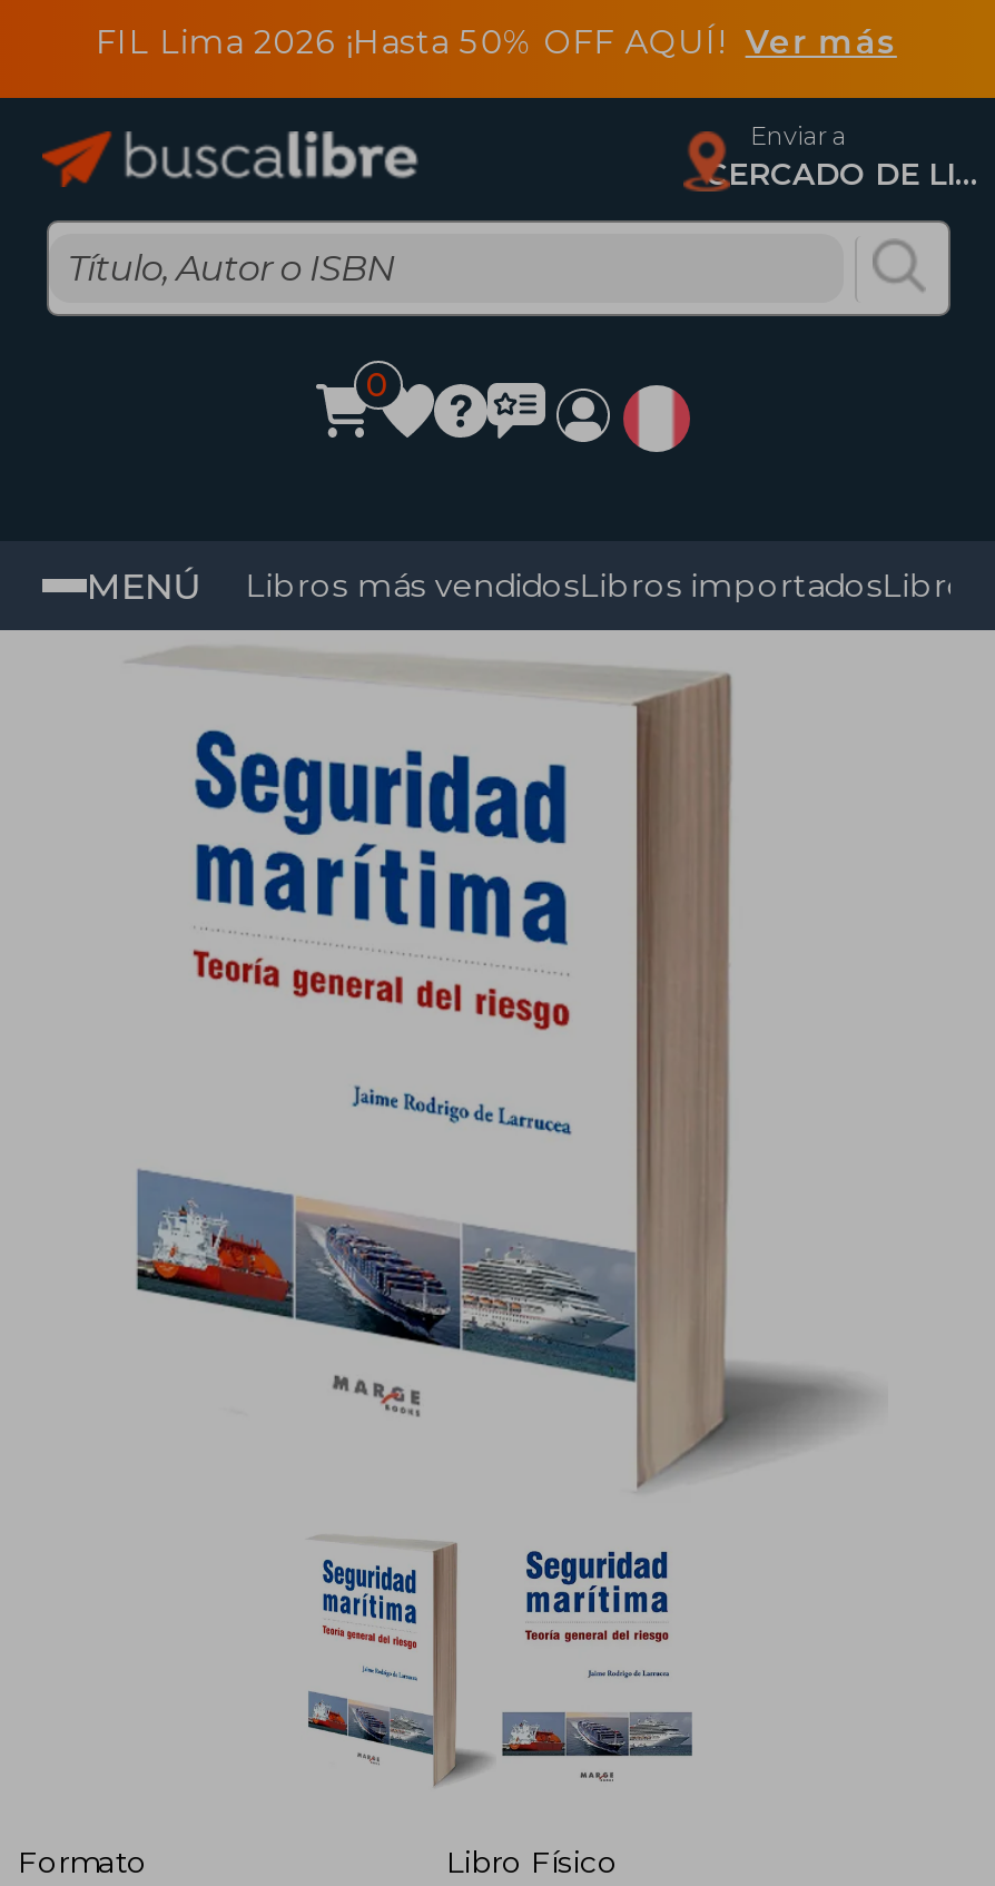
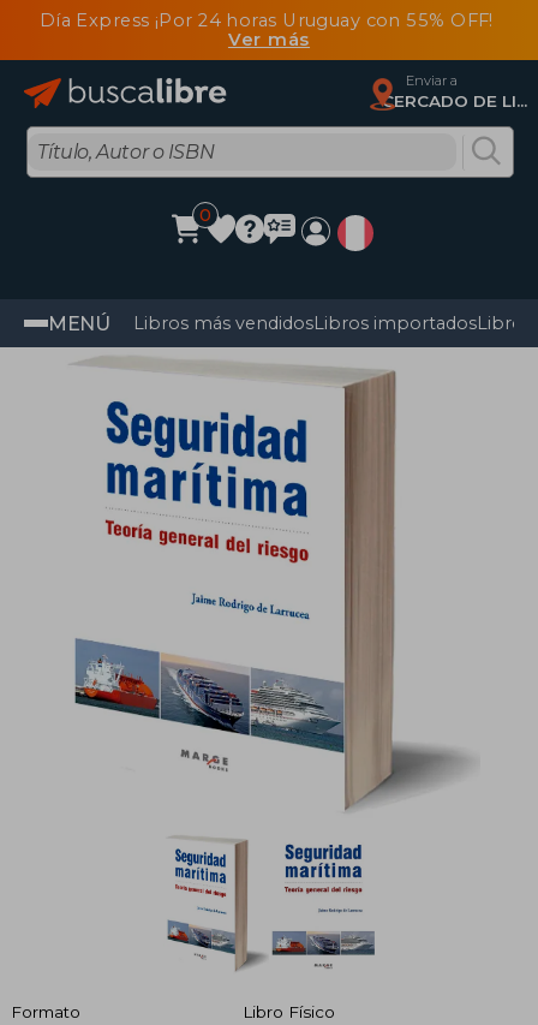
[96,22,897,62] FIL Lima 2026 ¡Hasta 50% OFF AQUÍ! Ver más -> [39,10,499,50] Día Express ¡Por 24 horas Uruguay con 55% OFF! | Ver más

